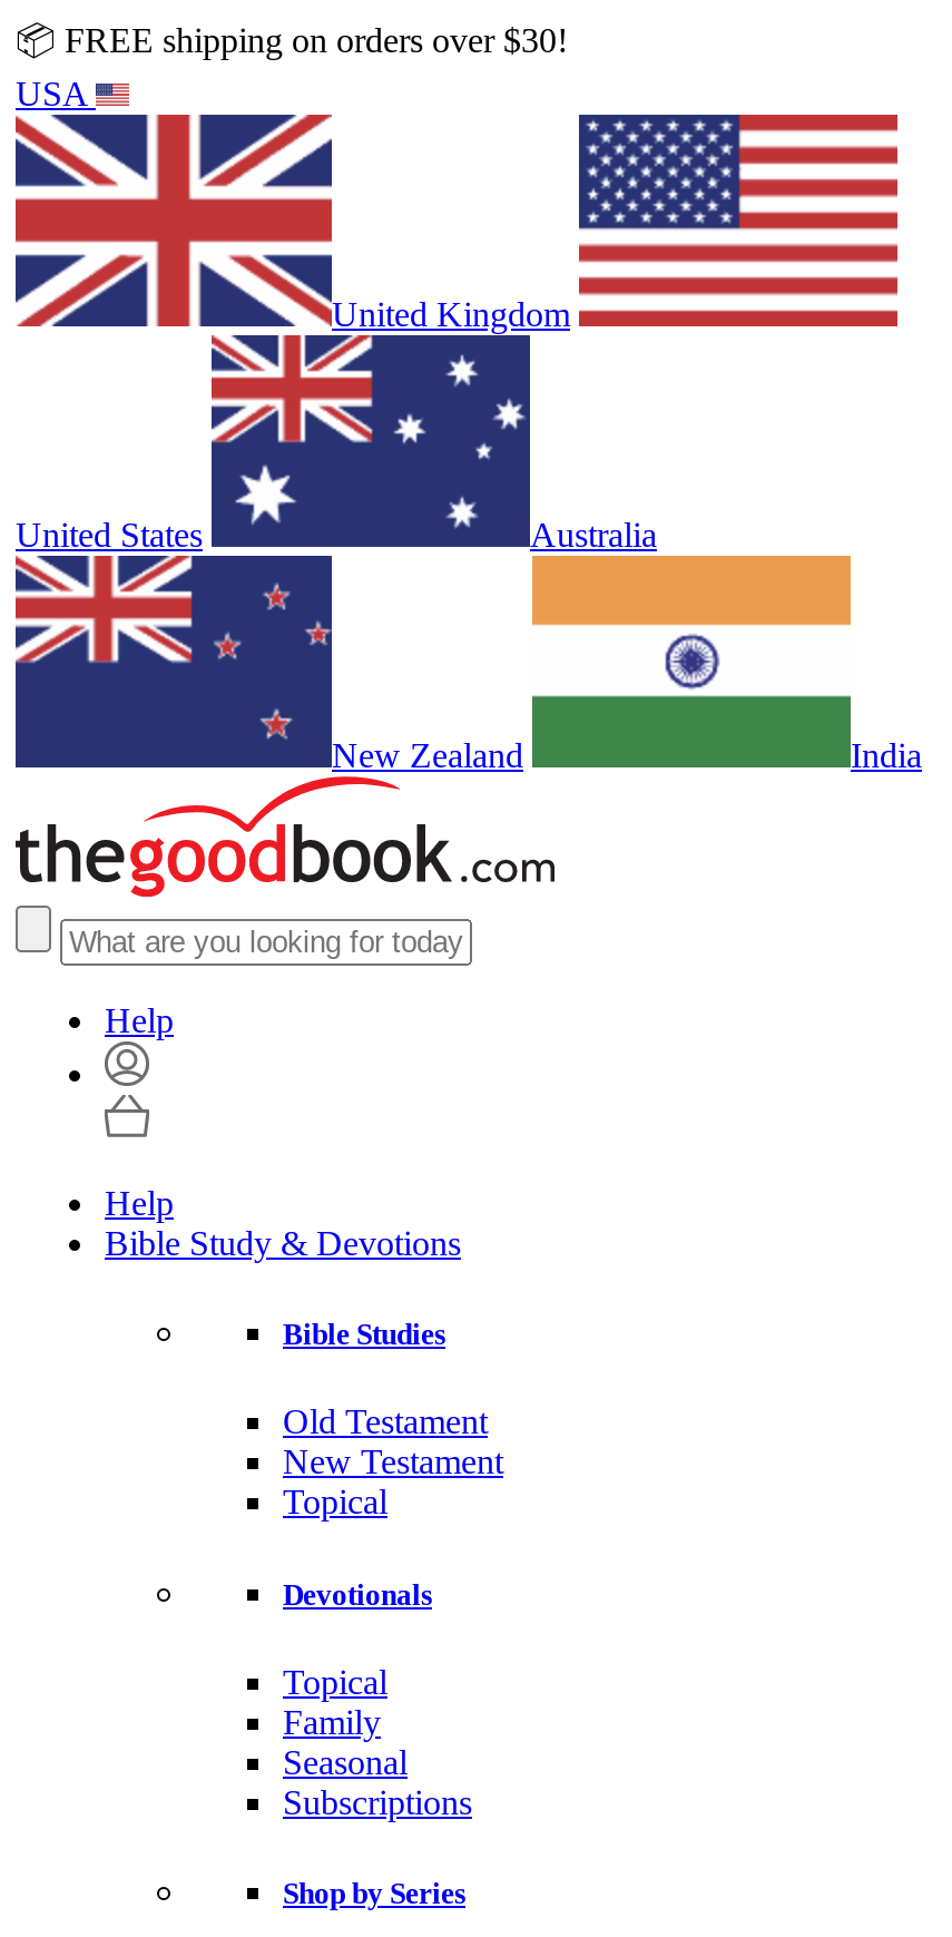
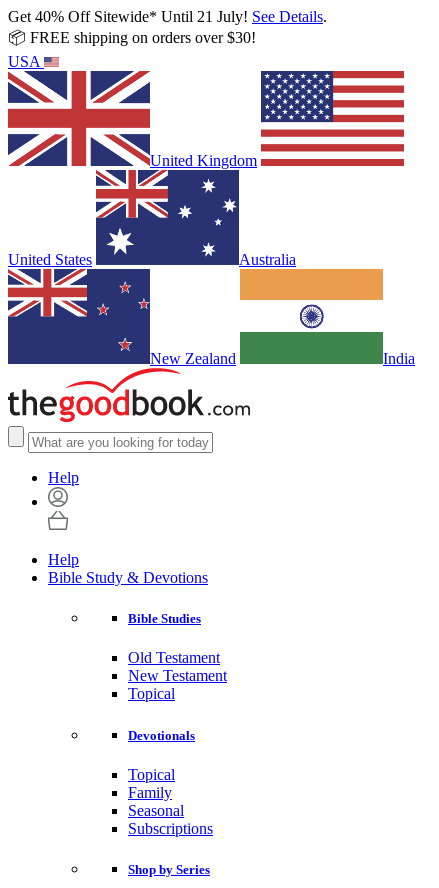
none -> [8,8,327,25] Get 40% Off Sitewide* Until 21 July! See Details.

